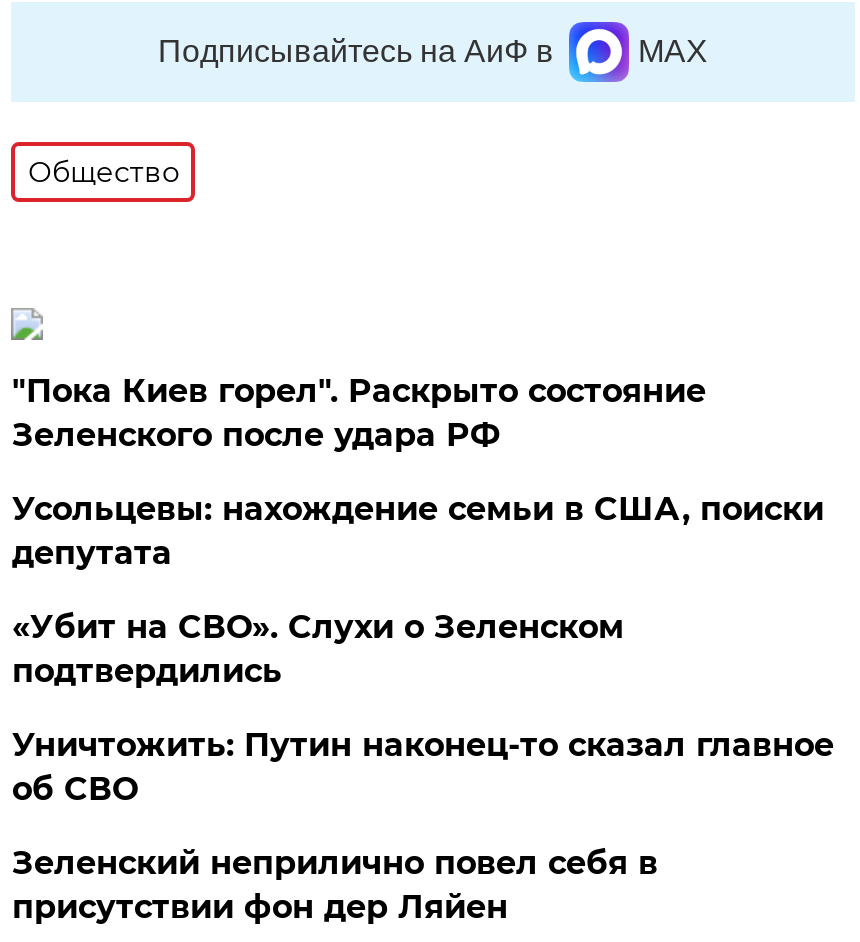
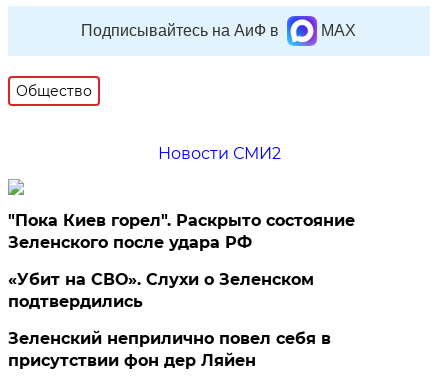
none -> [158,144,281,163] Новости СМИ2
moved [12,372,706,454] -> [8,211,355,252]: "Пока Киев горел". Раскрыто состояние | Зеленского после удара РФ
[12,490,824,572] Усольцевы: нахождение семьи в США, поиски | депутата -> none
[12,726,834,808] Уничтожить: Путин наконец-то сказал главное | об СВО -> none

